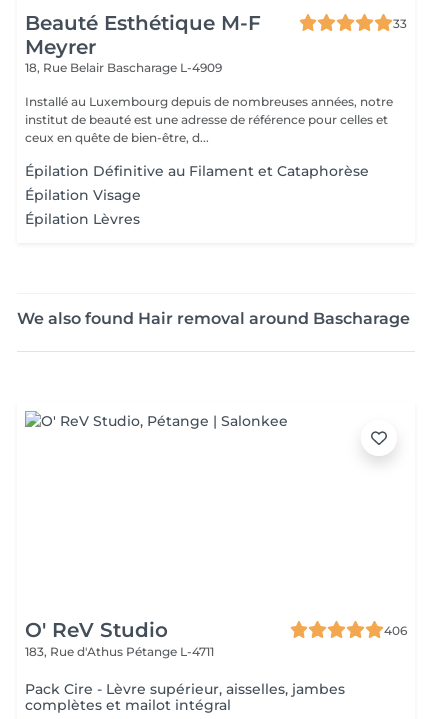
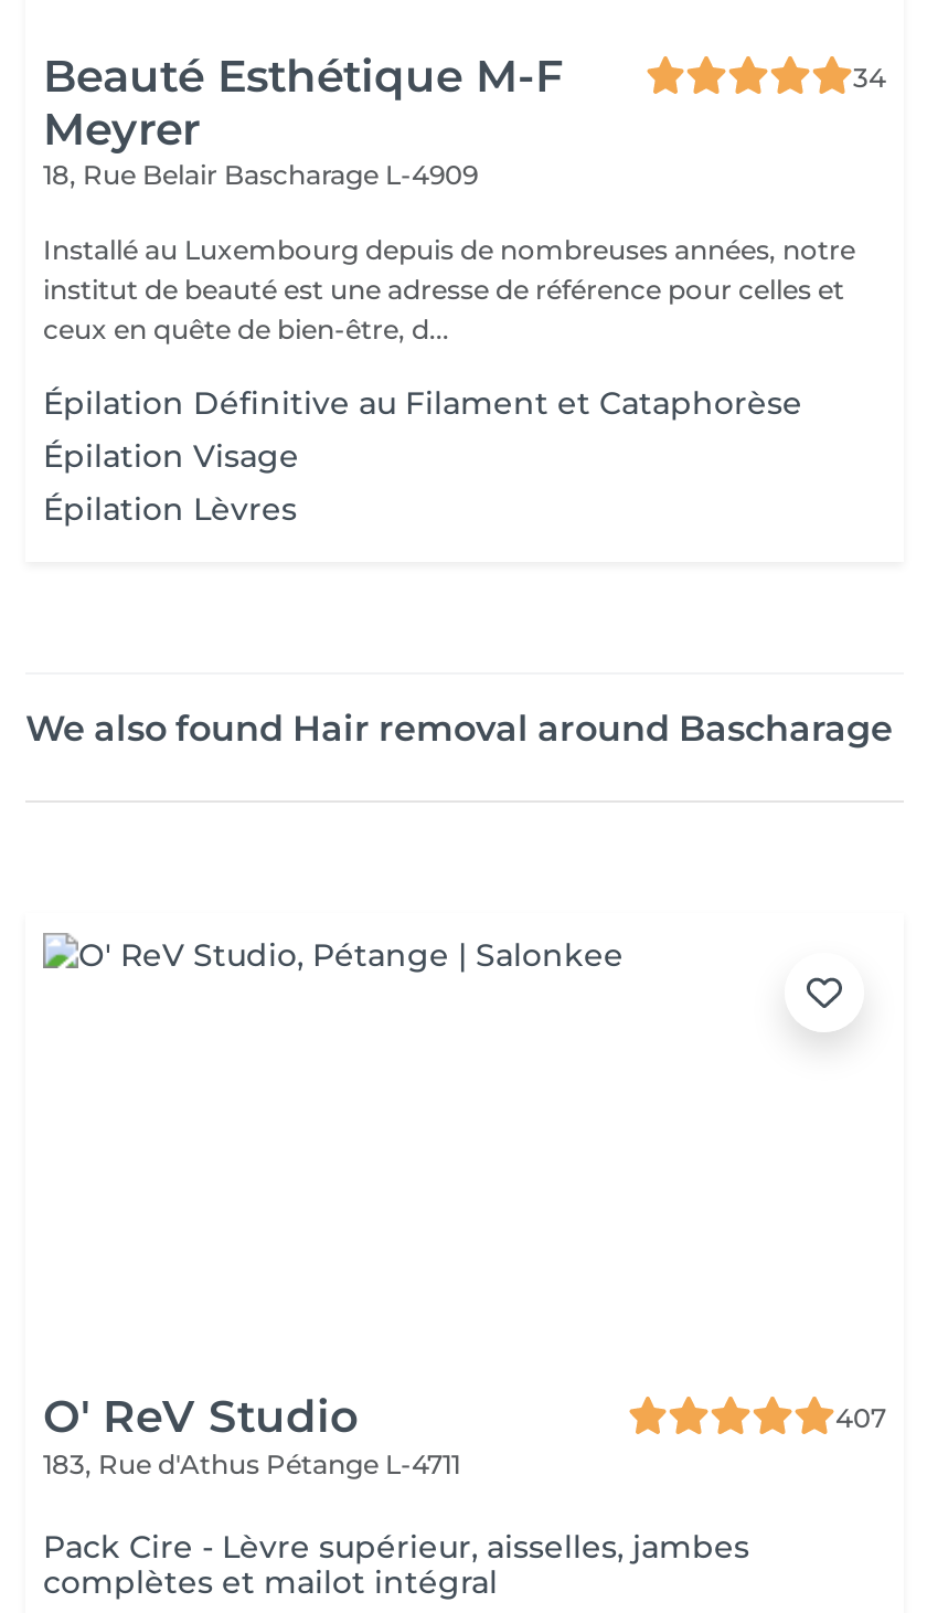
[393,16,407,31] 33 -> [853,61,886,94] 34
[384,623,407,638] 406 -> [835,1401,886,1434] 407

